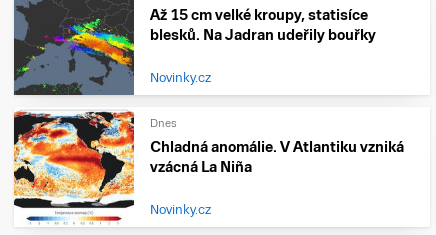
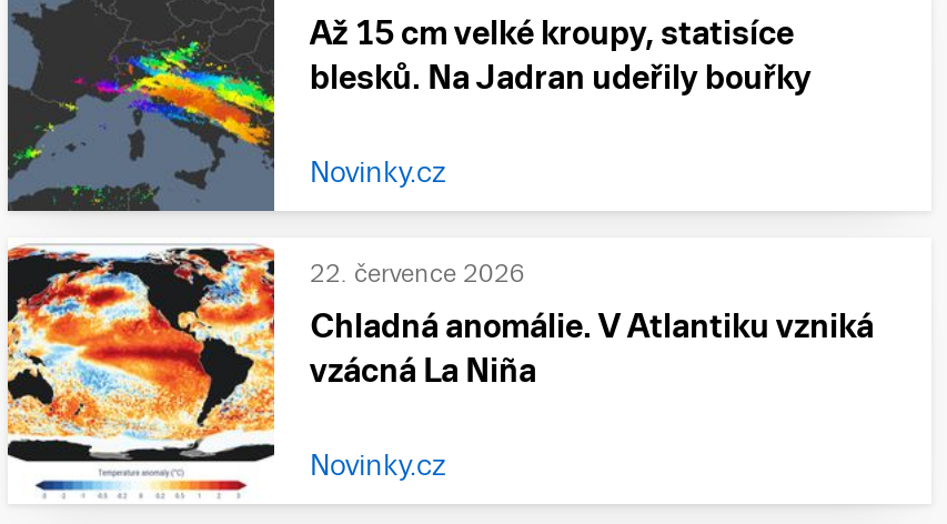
[150,117,177,129] Dnes -> [310,260,525,286] 22. července 2026

